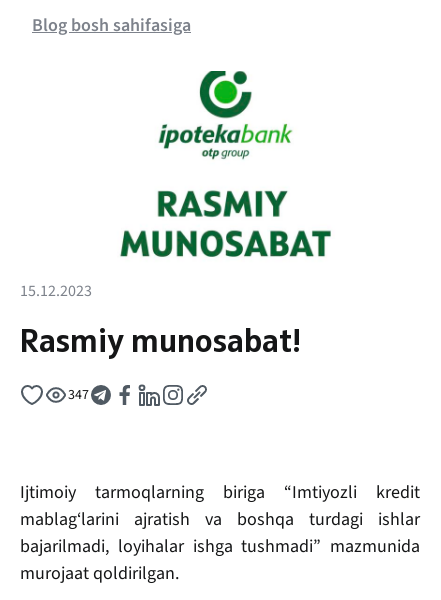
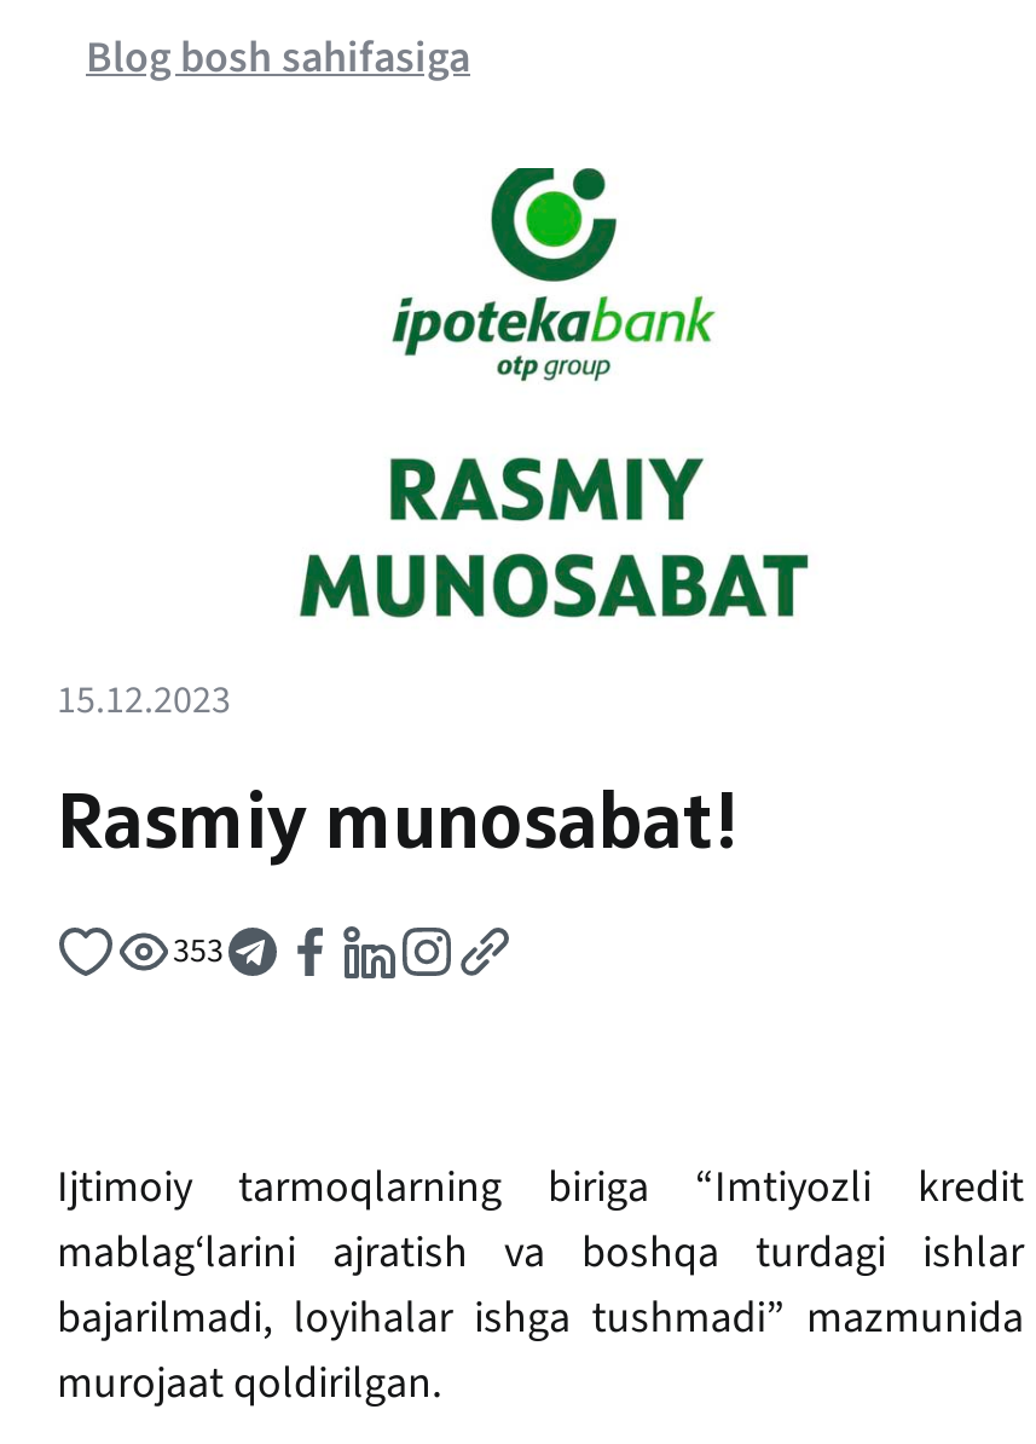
[68,385,89,405] 347 -> [173,928,224,976] 353

